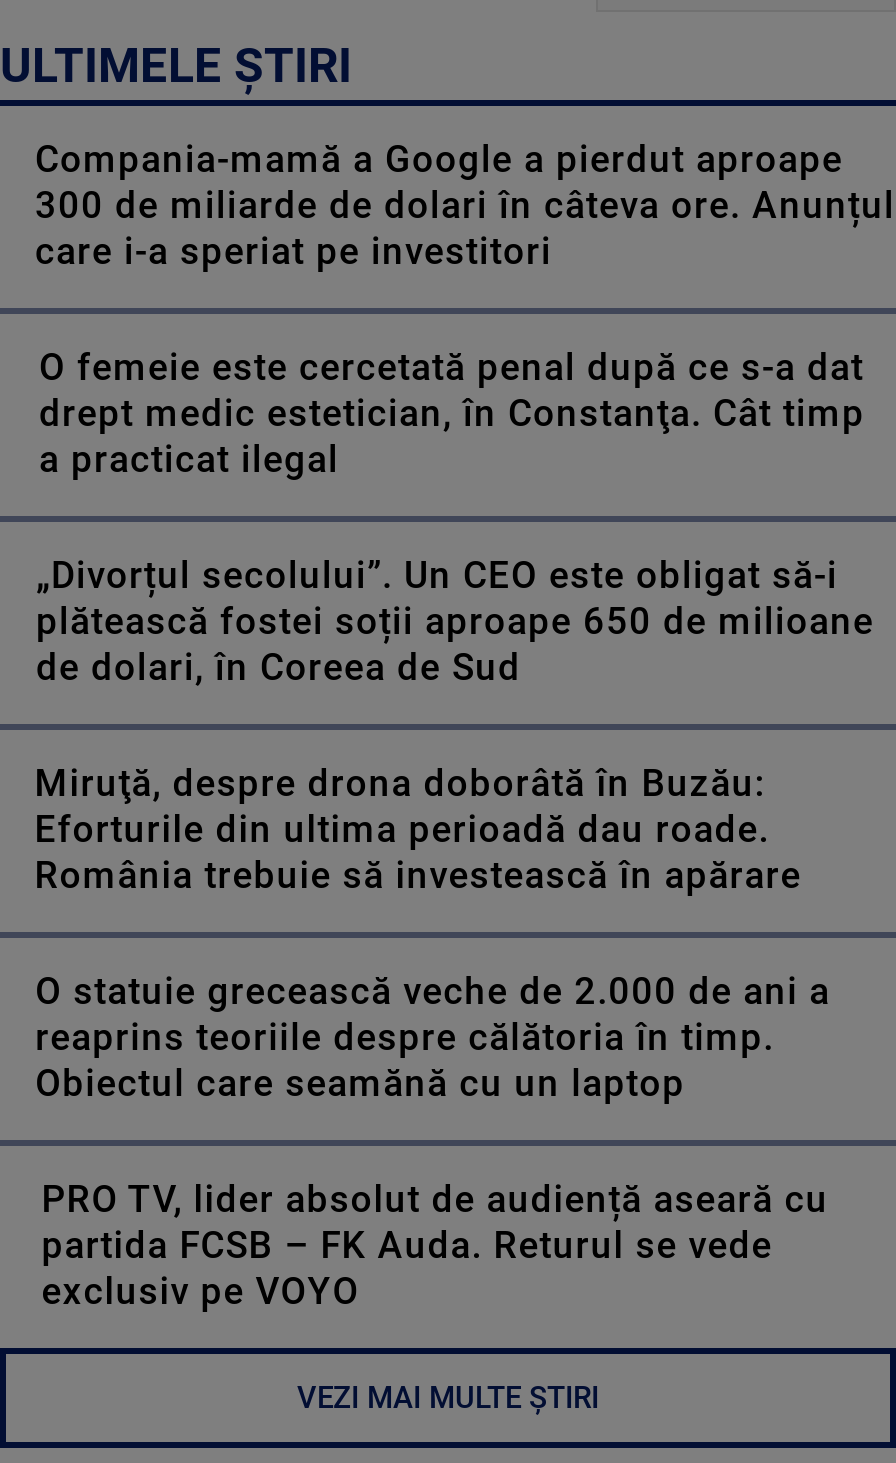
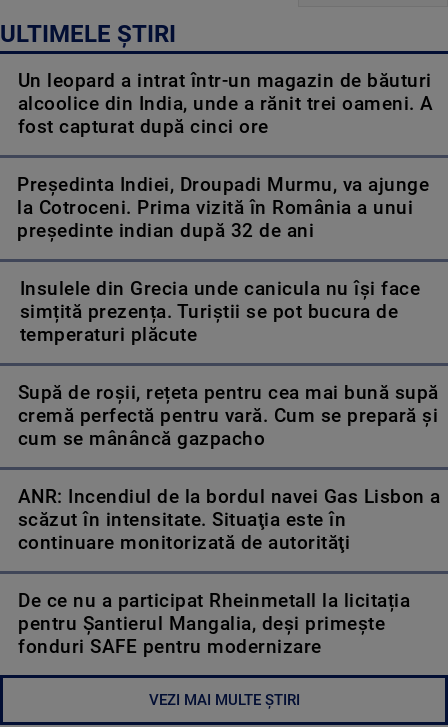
[35,139,895,275] Compania-mamă a Google a pierdut aproape | 300 de miliarde de dolari în câteva ore. Anunțul | care i-a speriat pe investitori -> [18,70,434,138] Un leopard a intrat într-un magazin de băuturi | alcoolice din India, unde a rănit trei oameni. A | fost capturat după cinci ore
[39,347,865,483] O femeie este cercetată penal după ce s-a dat | drept medic estetician, în Constanţa. Cât timp | a practicat ilegal -> [17,174,429,242] Preşedinta Indiei, Droupadi Murmu, va ajunge | la Cotroceni. Prima vizită în România a unui | președinte indian după 32 de ani
[36,555,874,691] „Divorțul secolului”. Un CEO este obligat să-i | plătească fostei soții aproape 650 de milioane | de dolari, în Coreea de Sud -> [20,278,420,346] Insulele din Grecia unde canicula nu își face | simțită prezența. Turiștii se pot bucura de | temperaturi plăcute
[34,763,801,899] Miruţă, despre drona doborâtă în Buzău: | Eforturile din ultima perioadă dau roade. | România trebuie să investească în apărare -> [18,382,439,450] Supă de roșii, rețeta pentru cea mai bună supă | cremă perfectă pentru vară. Cum se prepară și | cum se mânâncă gazpacho
[35,971,830,1107] O statuie grecească veche de 2.000 de ani a | reaprins teoriile despre călătoria în timp. | Obiectul care seamănă cu un laptop -> [18,486,441,554] ANR: Incendiul de la bordul navei Gas Lisbon a | scăzut în intensitate. Situaţia este în | continuare monitorizată de autorităţi
[41,1179,828,1315] PRO TV, lider absolut de audiență aseară cu | partida FCSB – FK Auda. Returul se vede | exclusiv pe VOYO -> [18,590,410,658] De ce nu a participat Rheinmetall la licitația | pentru Șantierul Mangalia, deși primește | fonduri SAFE pentru modernizare

